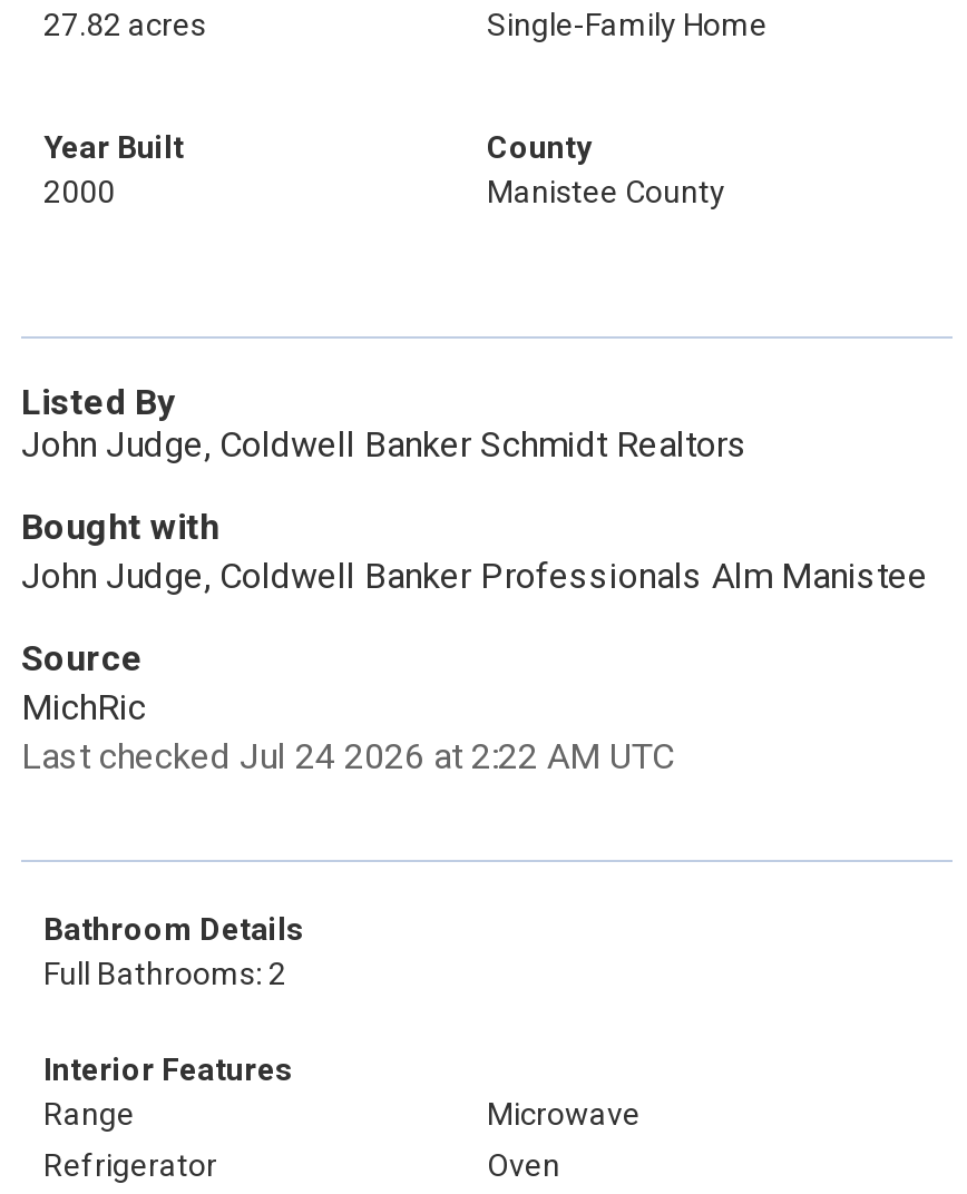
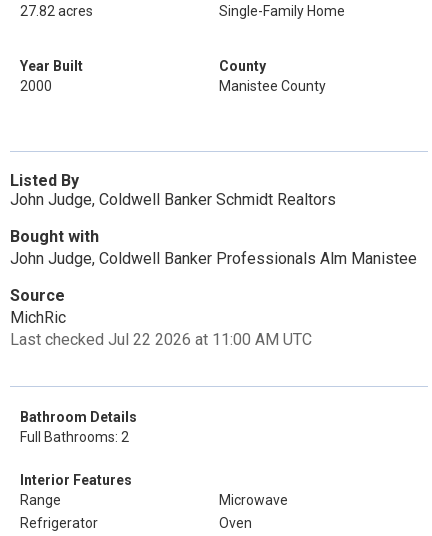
[21,735,674,777] Last checked Jul 24 2026 at 2:22 AM UTC -> [10,330,312,349] Last checked Jul 22 2026 at 11:00 AM UTC

